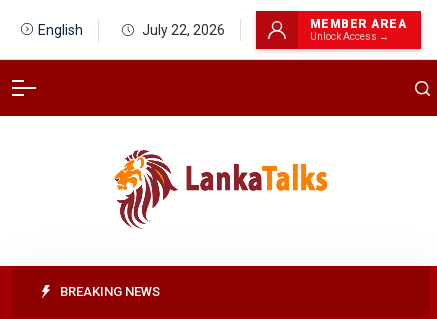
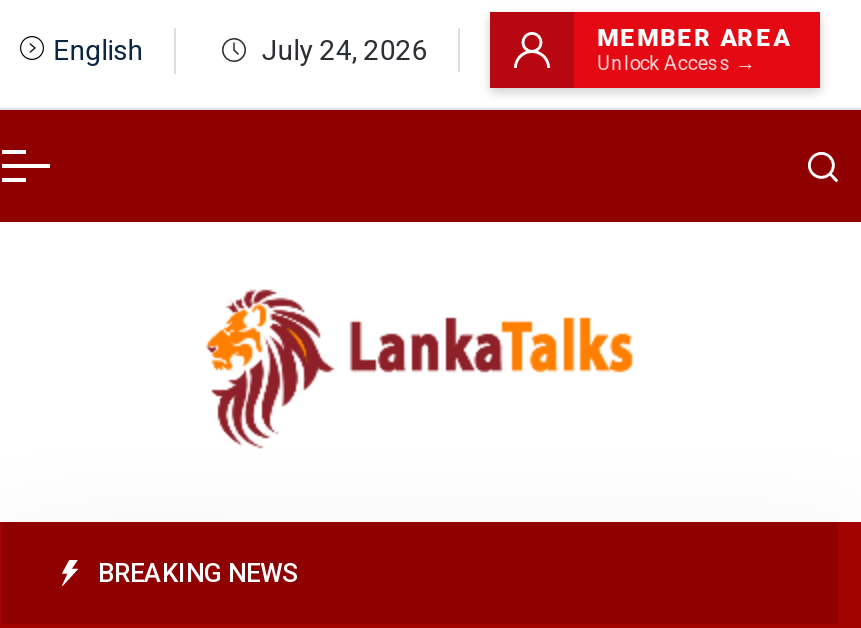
[142,22,225,38] July 22, 2026 -> [262,34,428,66] July 24, 2026

